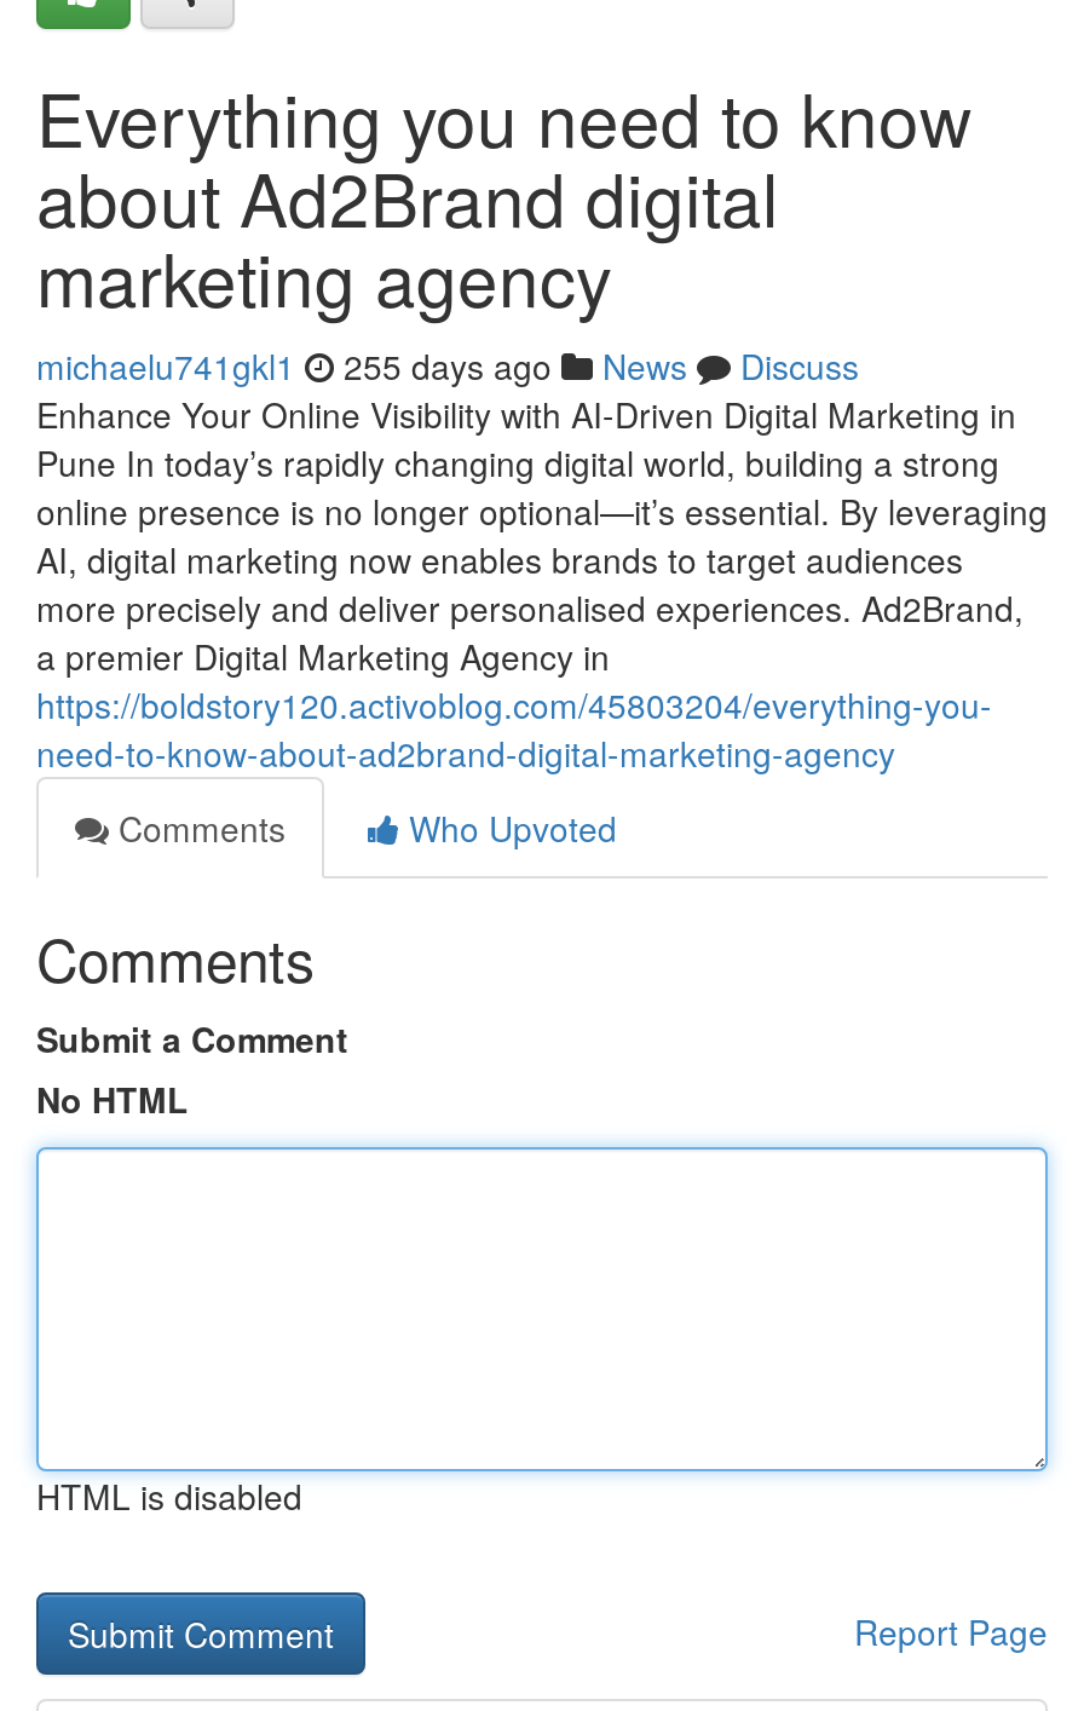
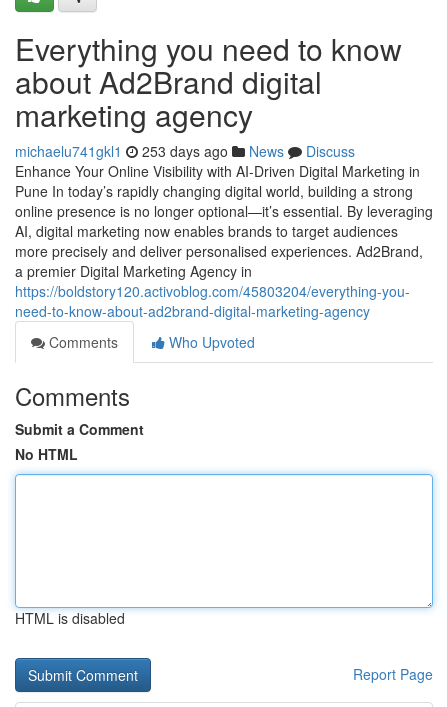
[36,341,859,390] michaelu741gkl1 255 days ago News Discuss -> [15,141,355,161] michaelu741gkl1 253 days ago News Discuss

